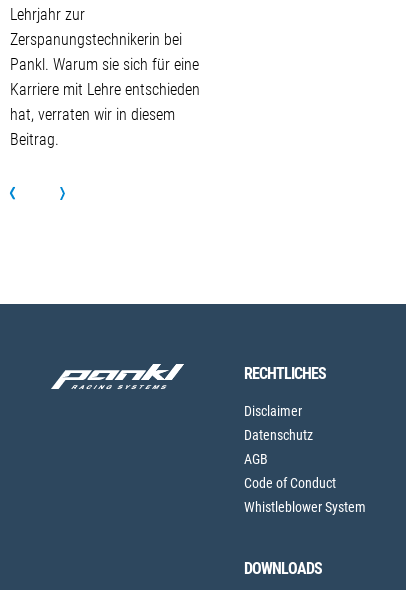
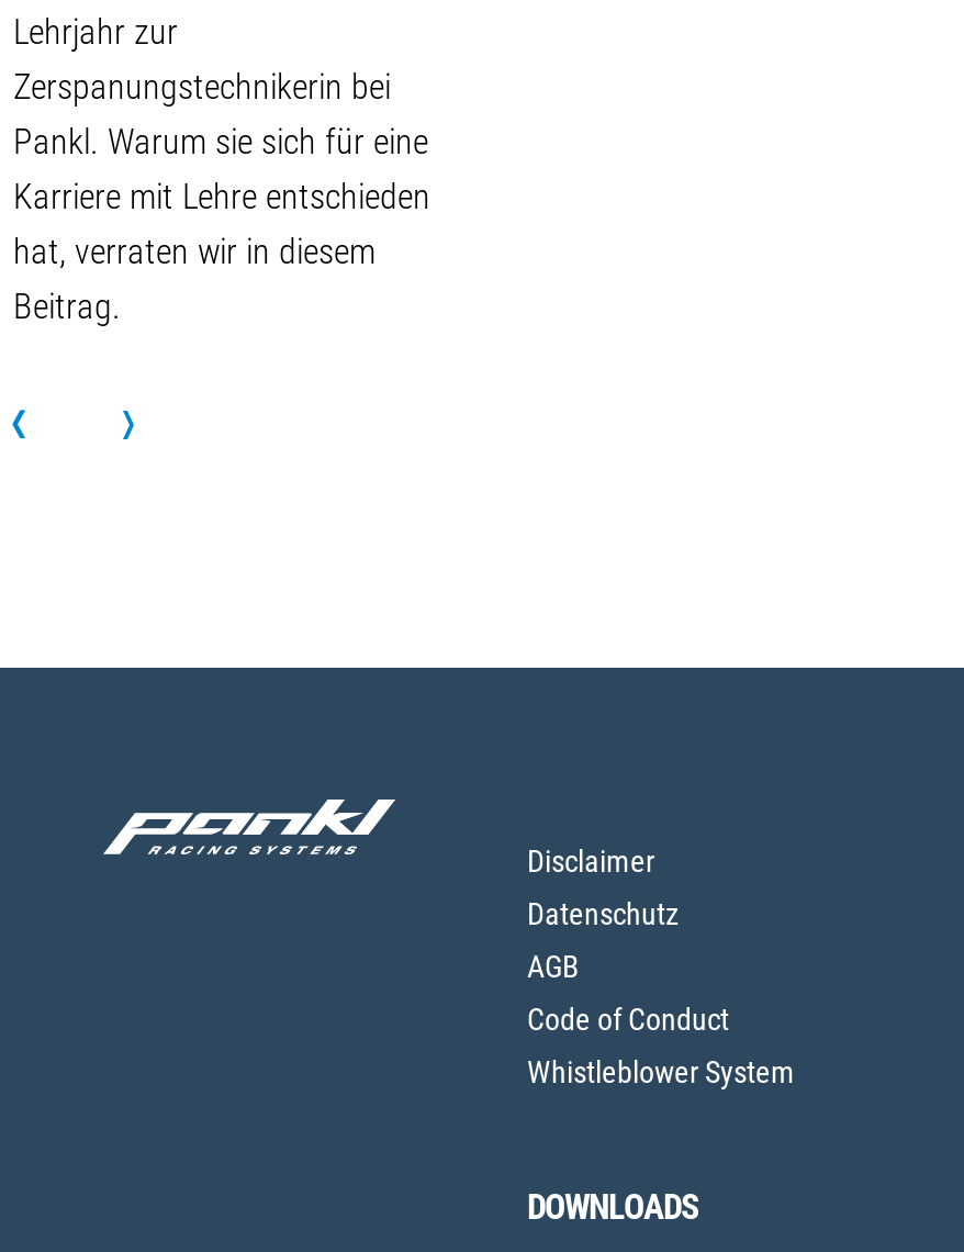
[244,364,326,383] RECHTLICHES -> none

